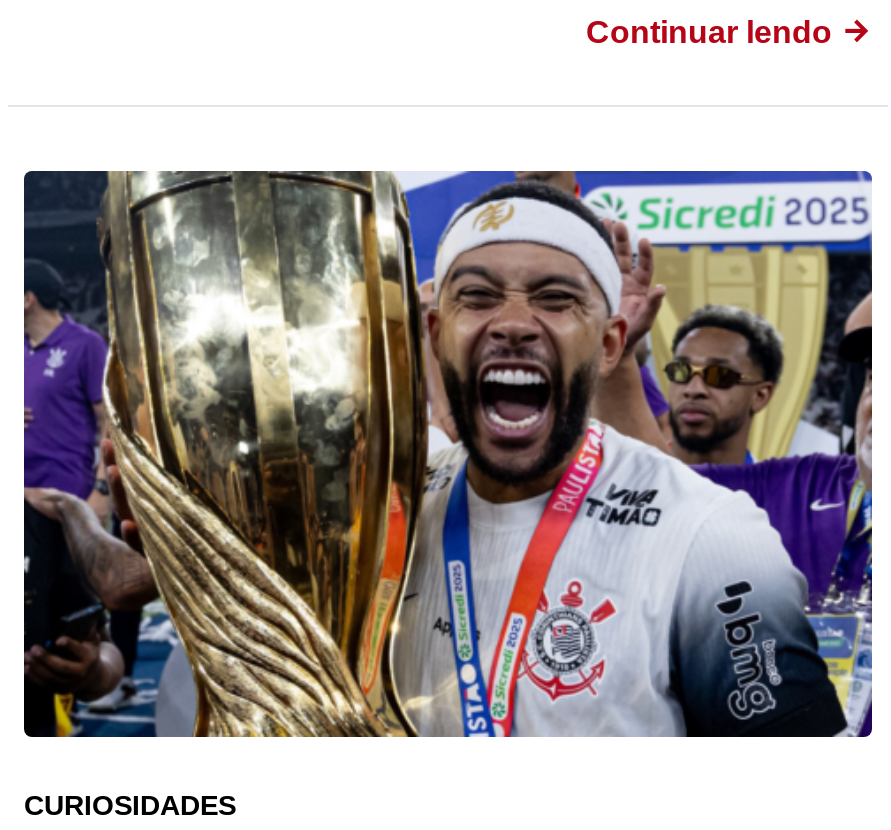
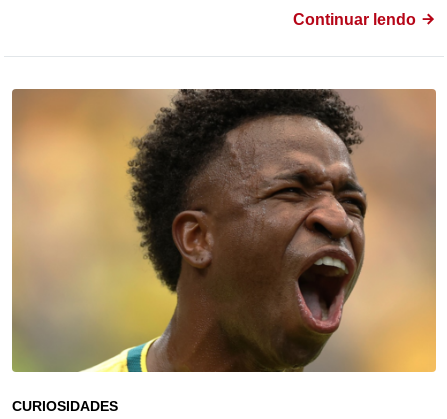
[22,168,874,740] [image] -> [11,88,437,373] [image]

